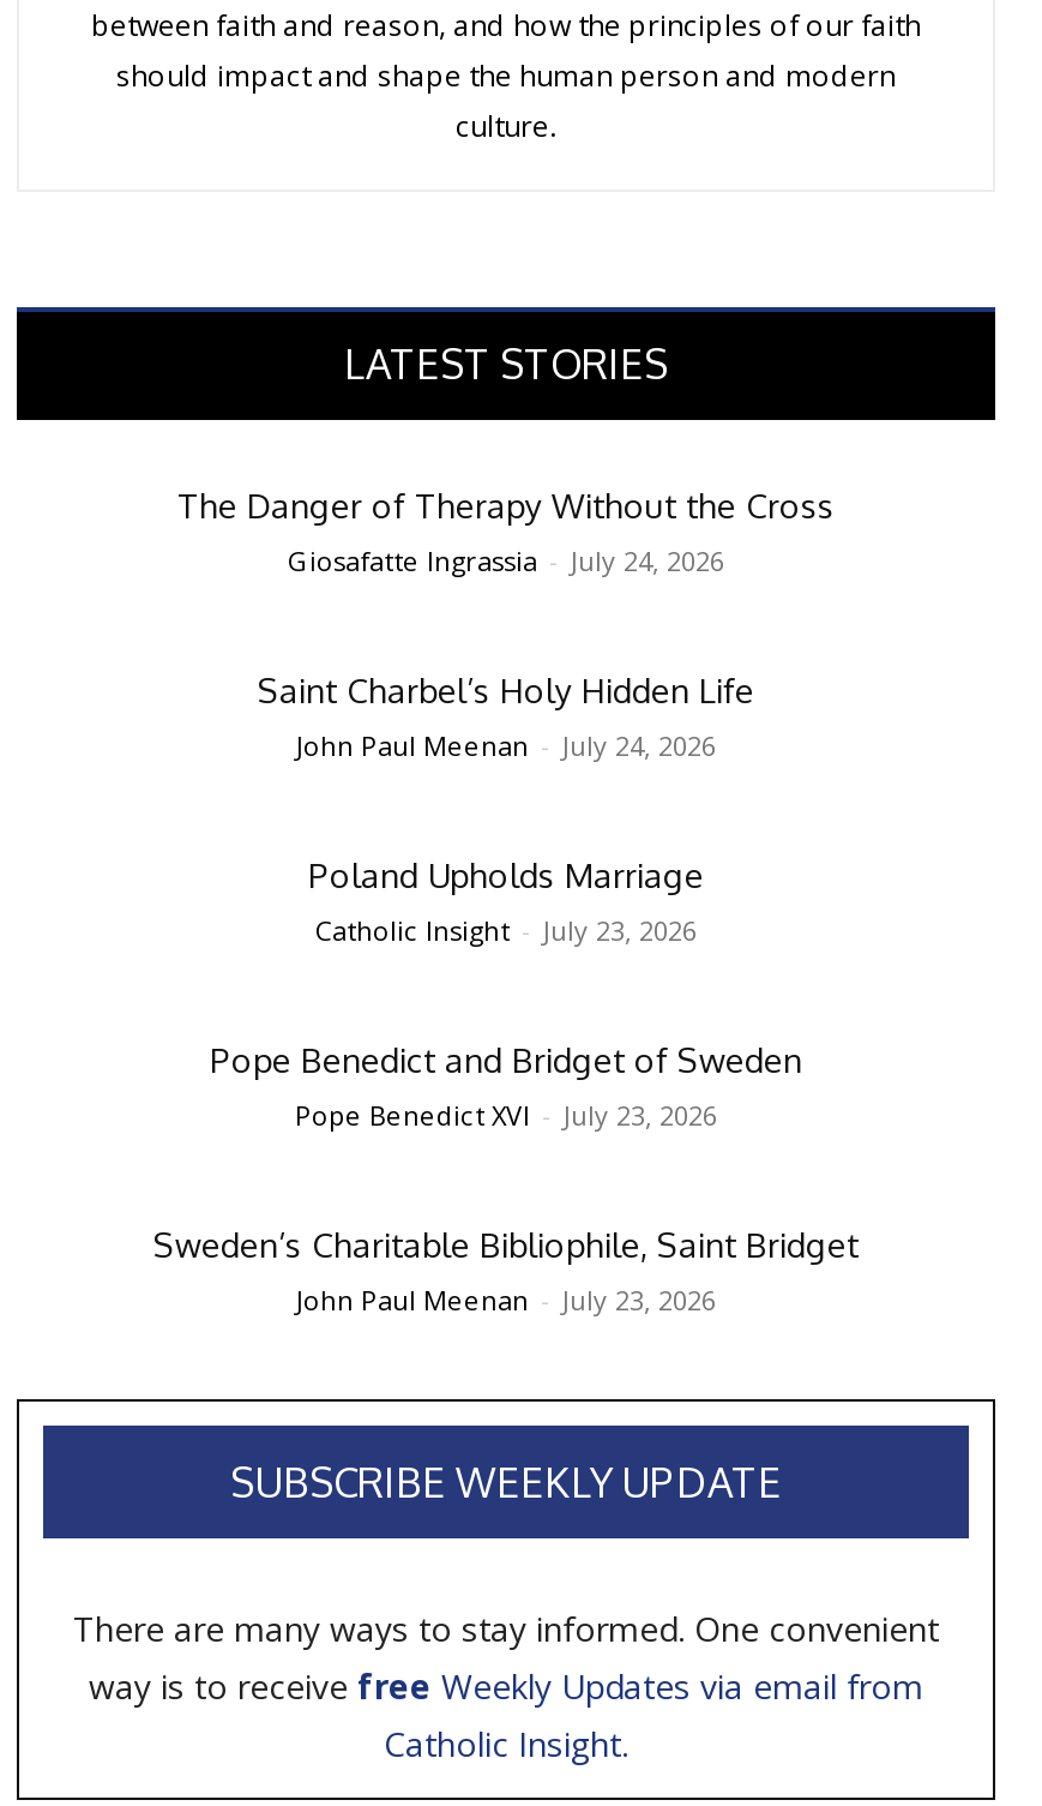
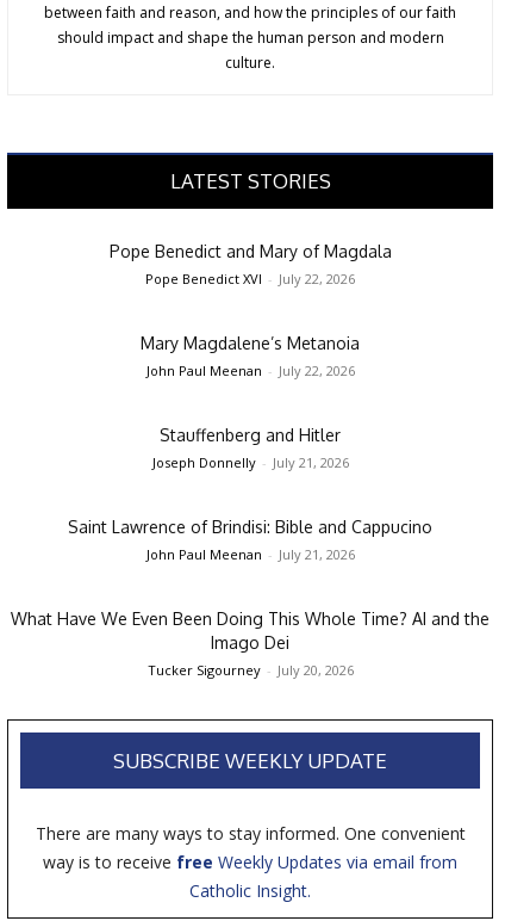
[177,485,835,578] The Danger of Therapy Without the Cross | Giosafatte Ingrassia - July 24, 2026 -> [109,241,391,288] Pope Benedict and Mary of Magdala | Pope Benedict XVI - July 22, 2026
[258,670,754,763] Saint Charbel’s Holy Hidden Life | John Paul Meenan - July 24, 2026 -> [141,333,360,379] Mary Magdalene’s Metanoia | John Paul Meenan - July 22, 2026
[308,854,704,948] Poland Upholds Marriage | Catholic Insight - July 23, 2026 -> [152,425,348,471] Stauffenberg and Hitler | Joseph Donnelly - July 21, 2026
[210,1039,802,1133] Pope Benedict and Bridget of Sweden | Pope Benedict XVI - July 23, 2026 -> [68,517,432,563] Saint Lawrence of Brindisi: Bible and Cappucino | John Paul Meenan - July 21, 2026
[153,1224,859,1318] Sweden’s Charitable Bibliophile, Saint Bridget | John Paul Meenan - July 23, 2026 -> [11,608,490,679] What Have We Even Been Doing This Whole Time? AI and the | Imago Dei | Tucker Sigourney - July 20, 2026

